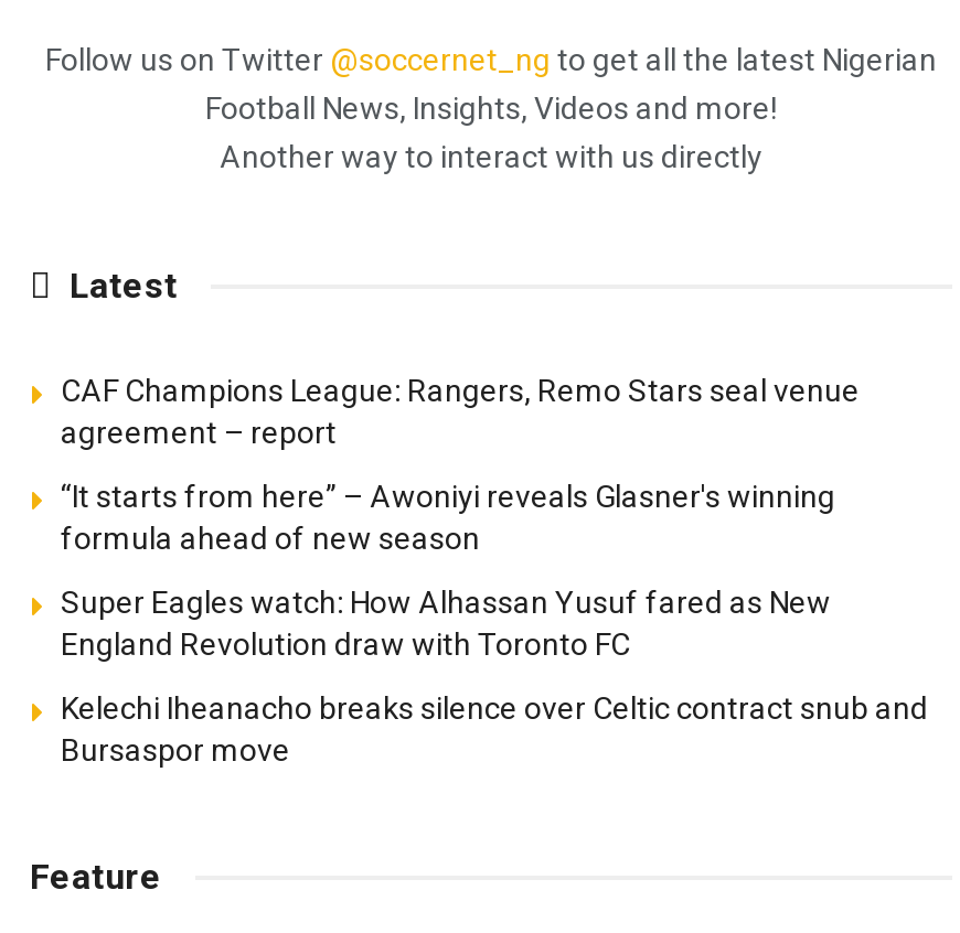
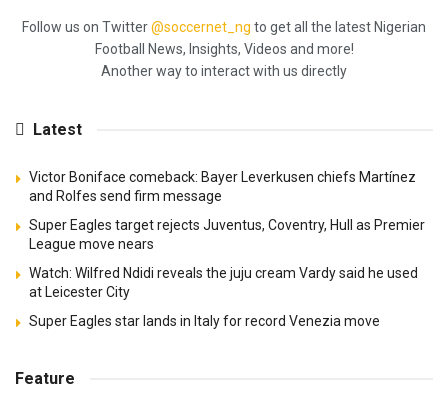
[61,373,860,450] CAF Champions League: Rangers, Remo Stars seal venue | agreement – report -> [29,169,416,204] Victor Boniface comeback: Bayer Leverkusen chiefs Martínez | and Rolfes send firm message
[61,479,835,556] “It starts from here” – Awoniyi reveals Glasner's winning | formula ahead of new season -> [29,217,425,252] Super Eagles target rejects Juventus, Coventry, Hull as Premier | League move nears
[61,585,831,662] Super Eagles watch: How Alhassan Yusuf fared as New | England Revolution draw with Toronto FC -> [29,265,418,300] Watch: Wilfred Ndidi reveals the juju cream Vardy said he used | at Leicester City
[61,691,928,768] Kelechi Iheanacho breaks silence over Celtic contract snub and | Bursaspor move -> [29,313,380,329] Super Eagles star lands in Italy for record Venezia move

